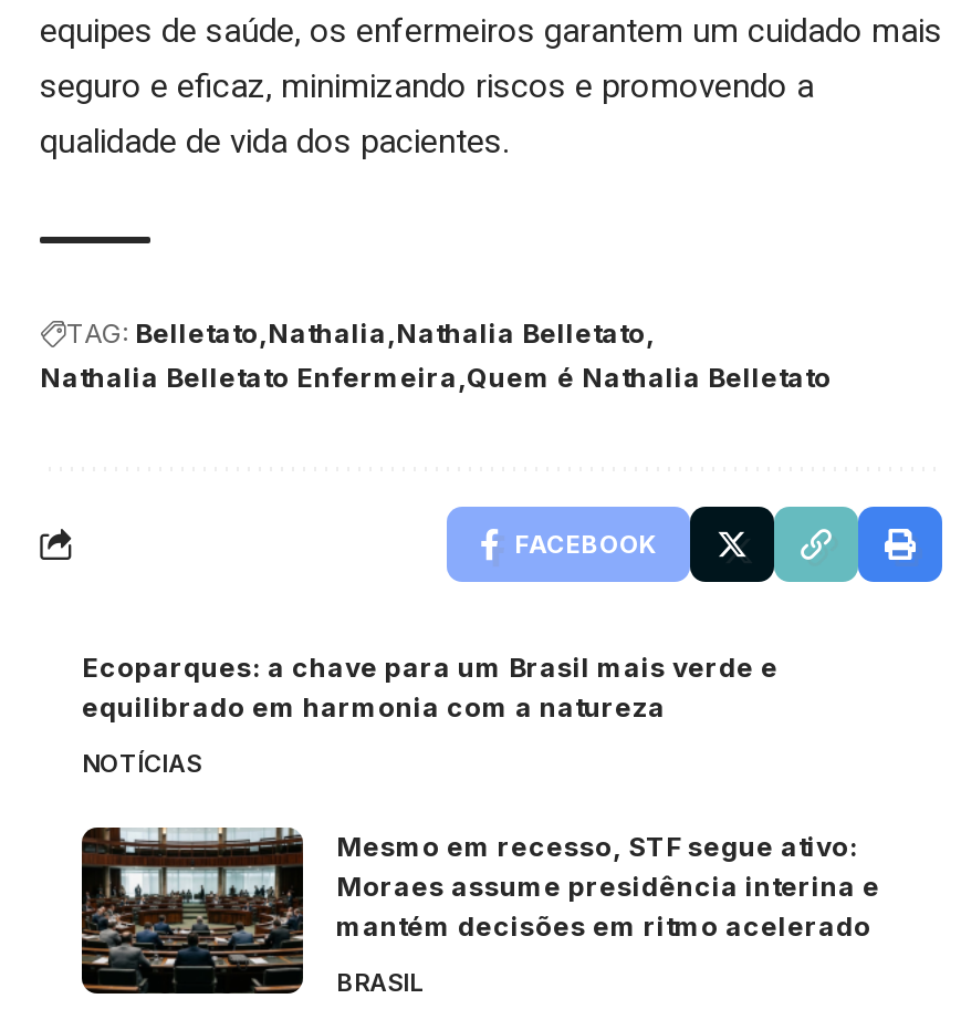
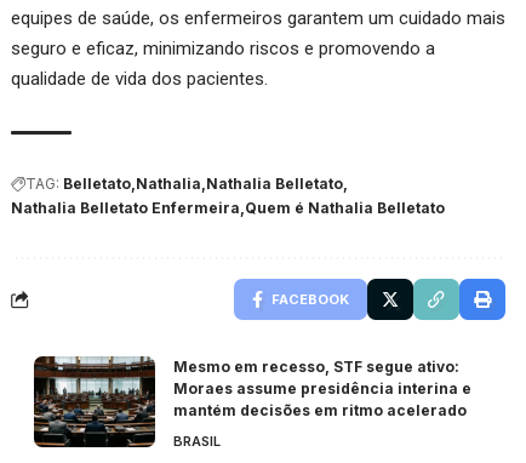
[82,651,779,779] Ecoparques: a chave para um Brasil mais verde e | equilibrado em harmonia com a natureza | NOTÍCIAS -> none

